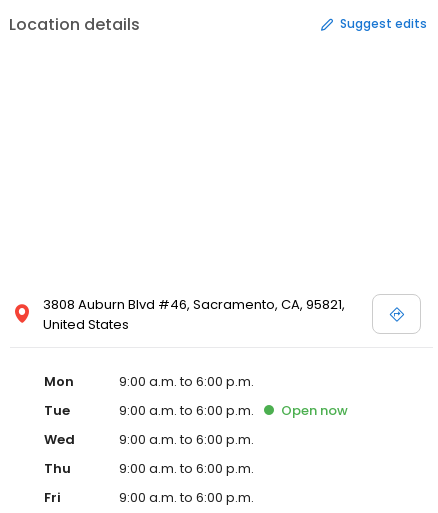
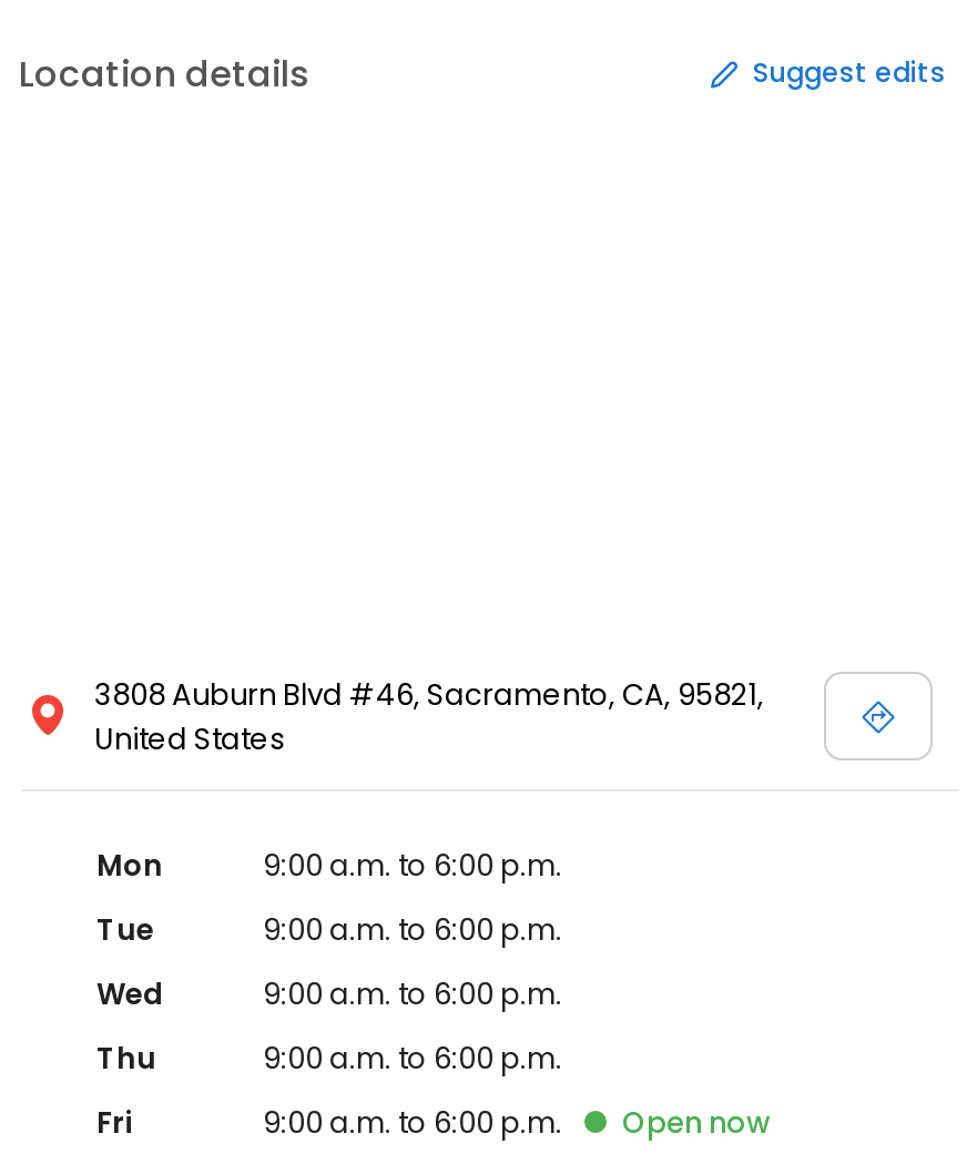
moved [281,401,348,420] -> [622,1102,771,1144]: Open now

